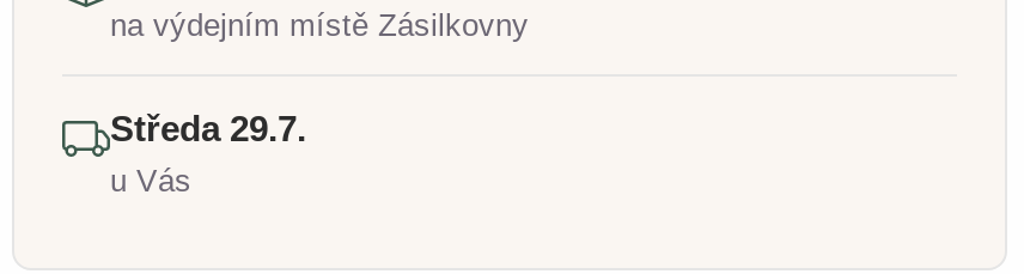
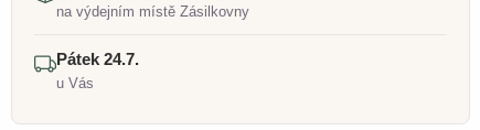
[110,108,306,149] Středa 29.7. -> [56,50,139,69] Pátek 24.7.

